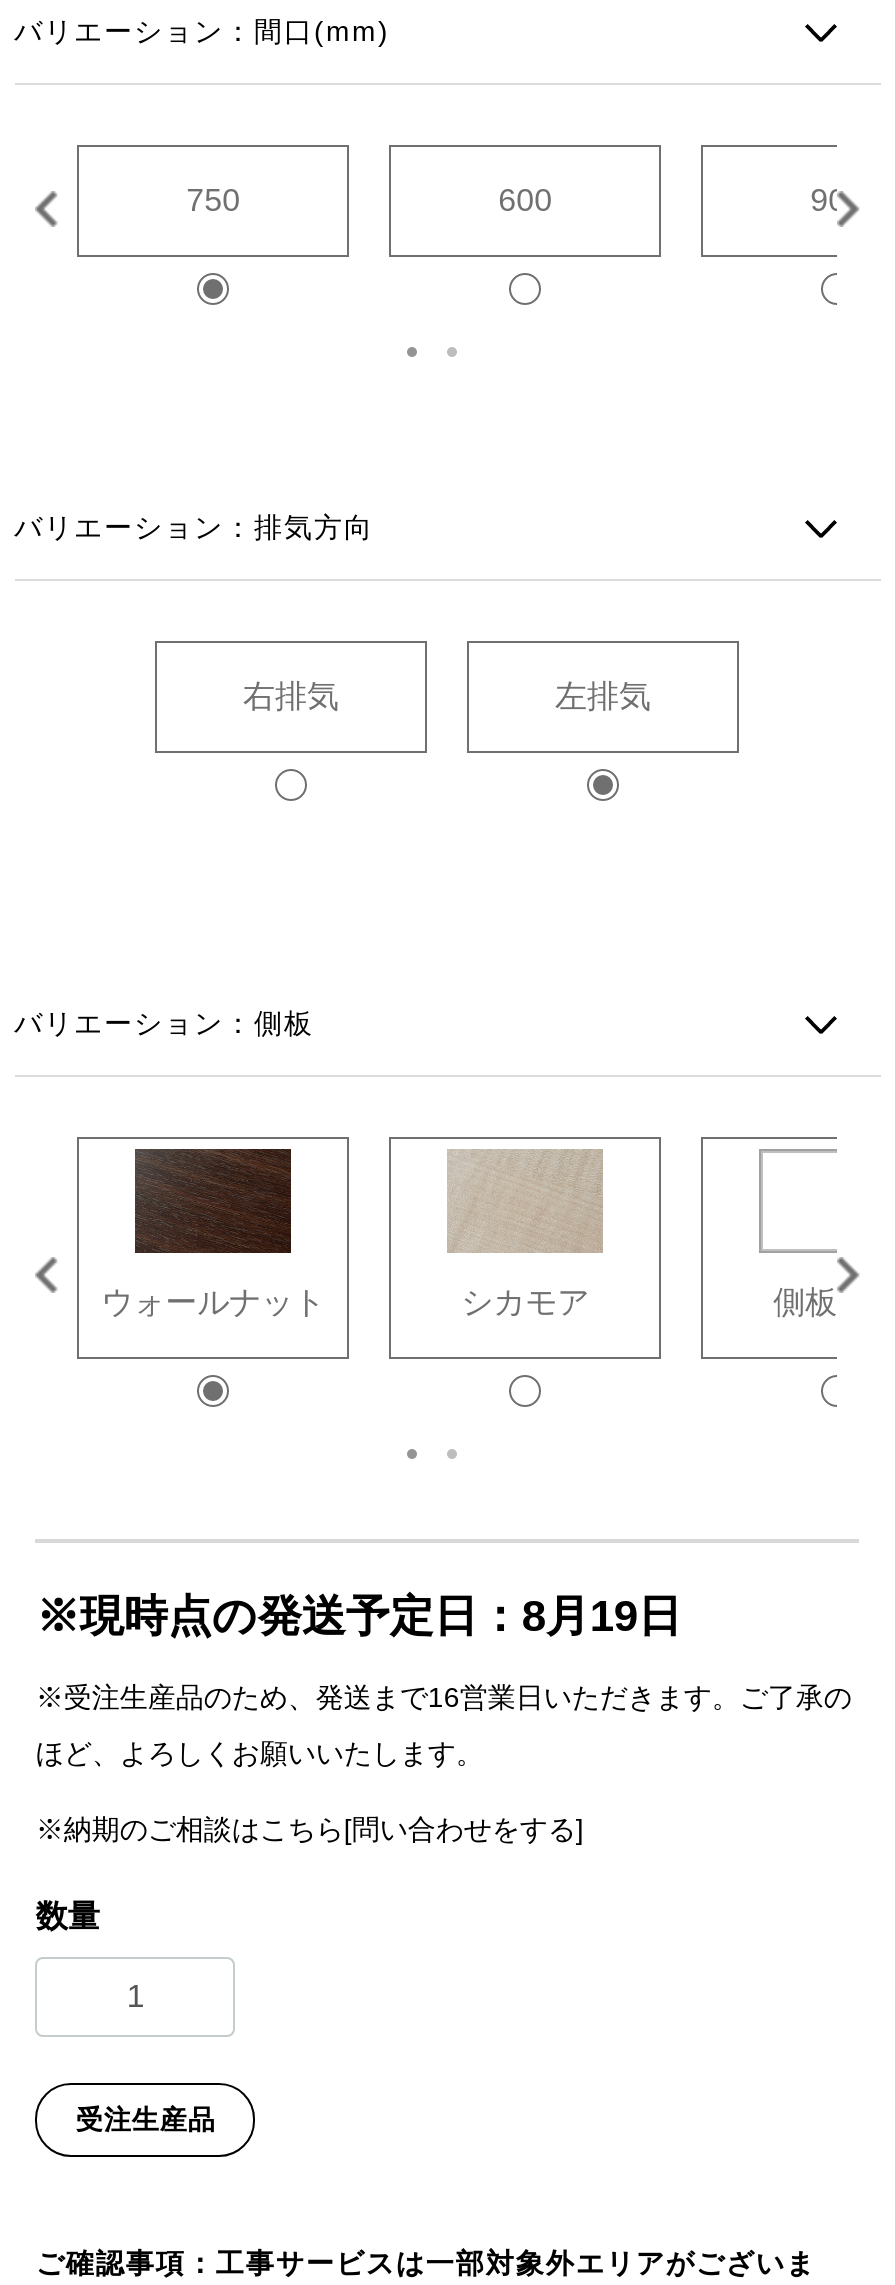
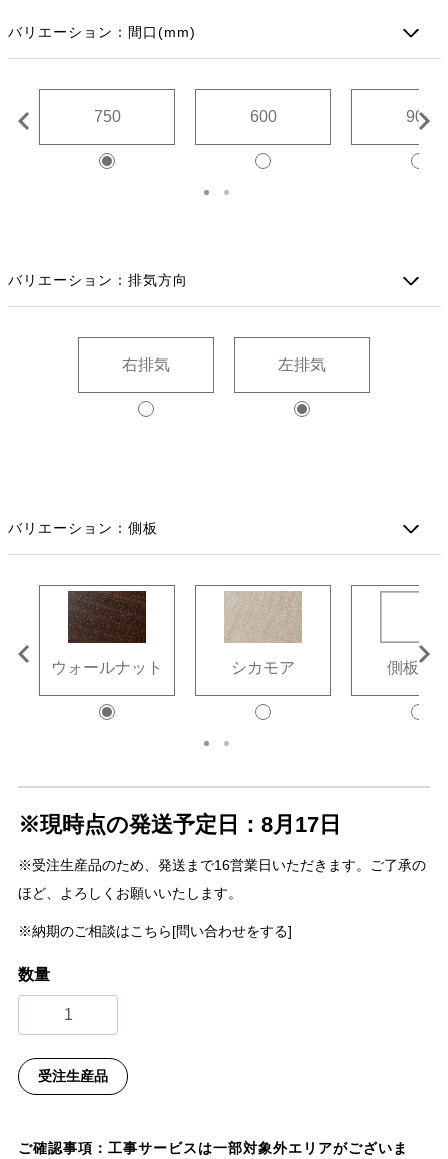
[36,1591,682,1641] ※現時点の発送予定日：8月19日 -> [18,812,341,837] ※現時点の発送予定日：8月17日

